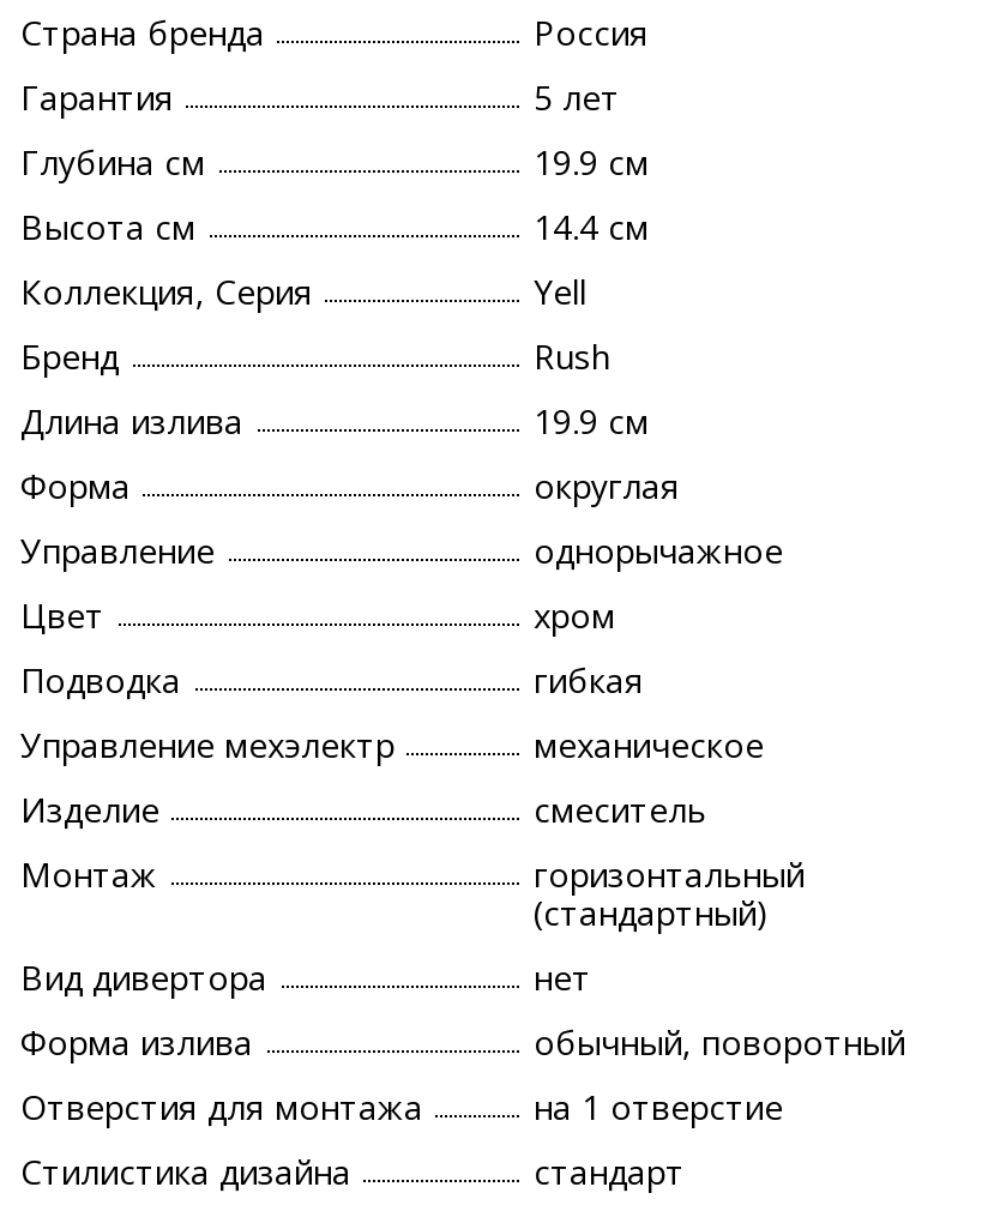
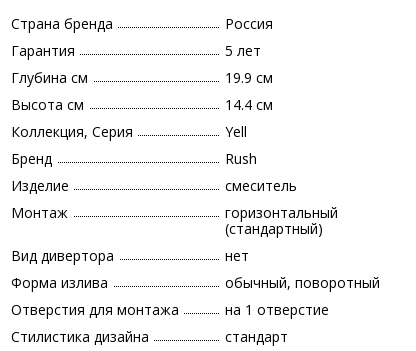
[20,398,783,767] Длина излива | 19.9 см | Форма | округлая | Управление | однорычажное | Цвет | хром | Подводка | гибкая | Управление мехэлектр | механическое -> none

